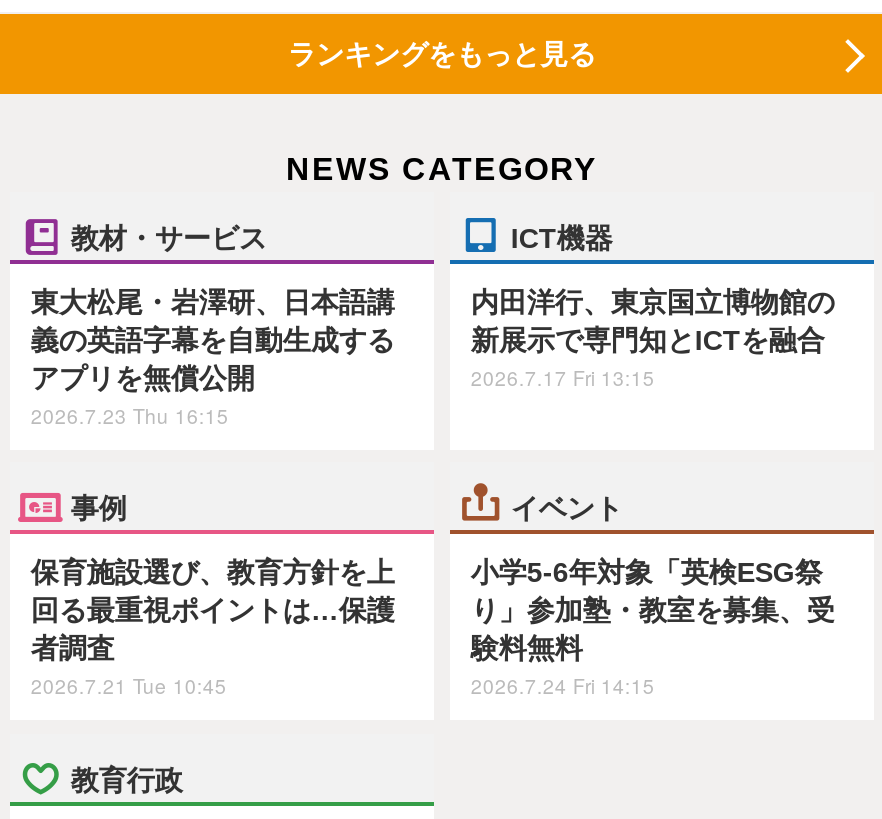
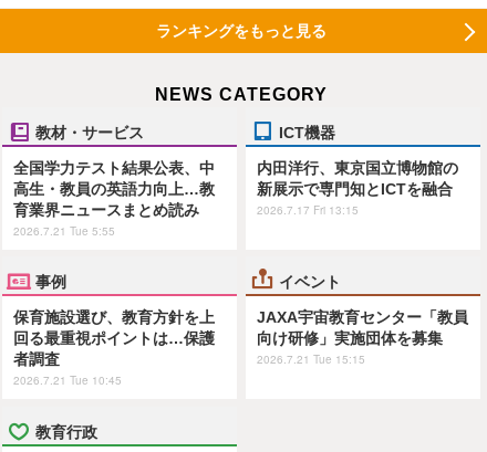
[31,285,395,429] 東大松尾・岩澤研、日本語講 | 義の英語字幕を自動生成する | アプリを無償公開 | 2026.7.23 Thu 16:15 -> [14,159,215,238] 全国学力テスト結果公表、中 | 高生・教員の英語力向上…教 | 育業界ニュースまとめ読み | 2026.7.21 Tue 5:55
[471,556,835,700] 小学5-6年対象「英検ESG祭 | り」参加塾・教室を募集、受 | 験料無料 | 2026.7.24 Fri 14:15 -> [257,308,469,367] JAXA宇宙教育センター「教員 | 向け研修」実施団体を募集 | 2026.7.21 Tue 15:15

